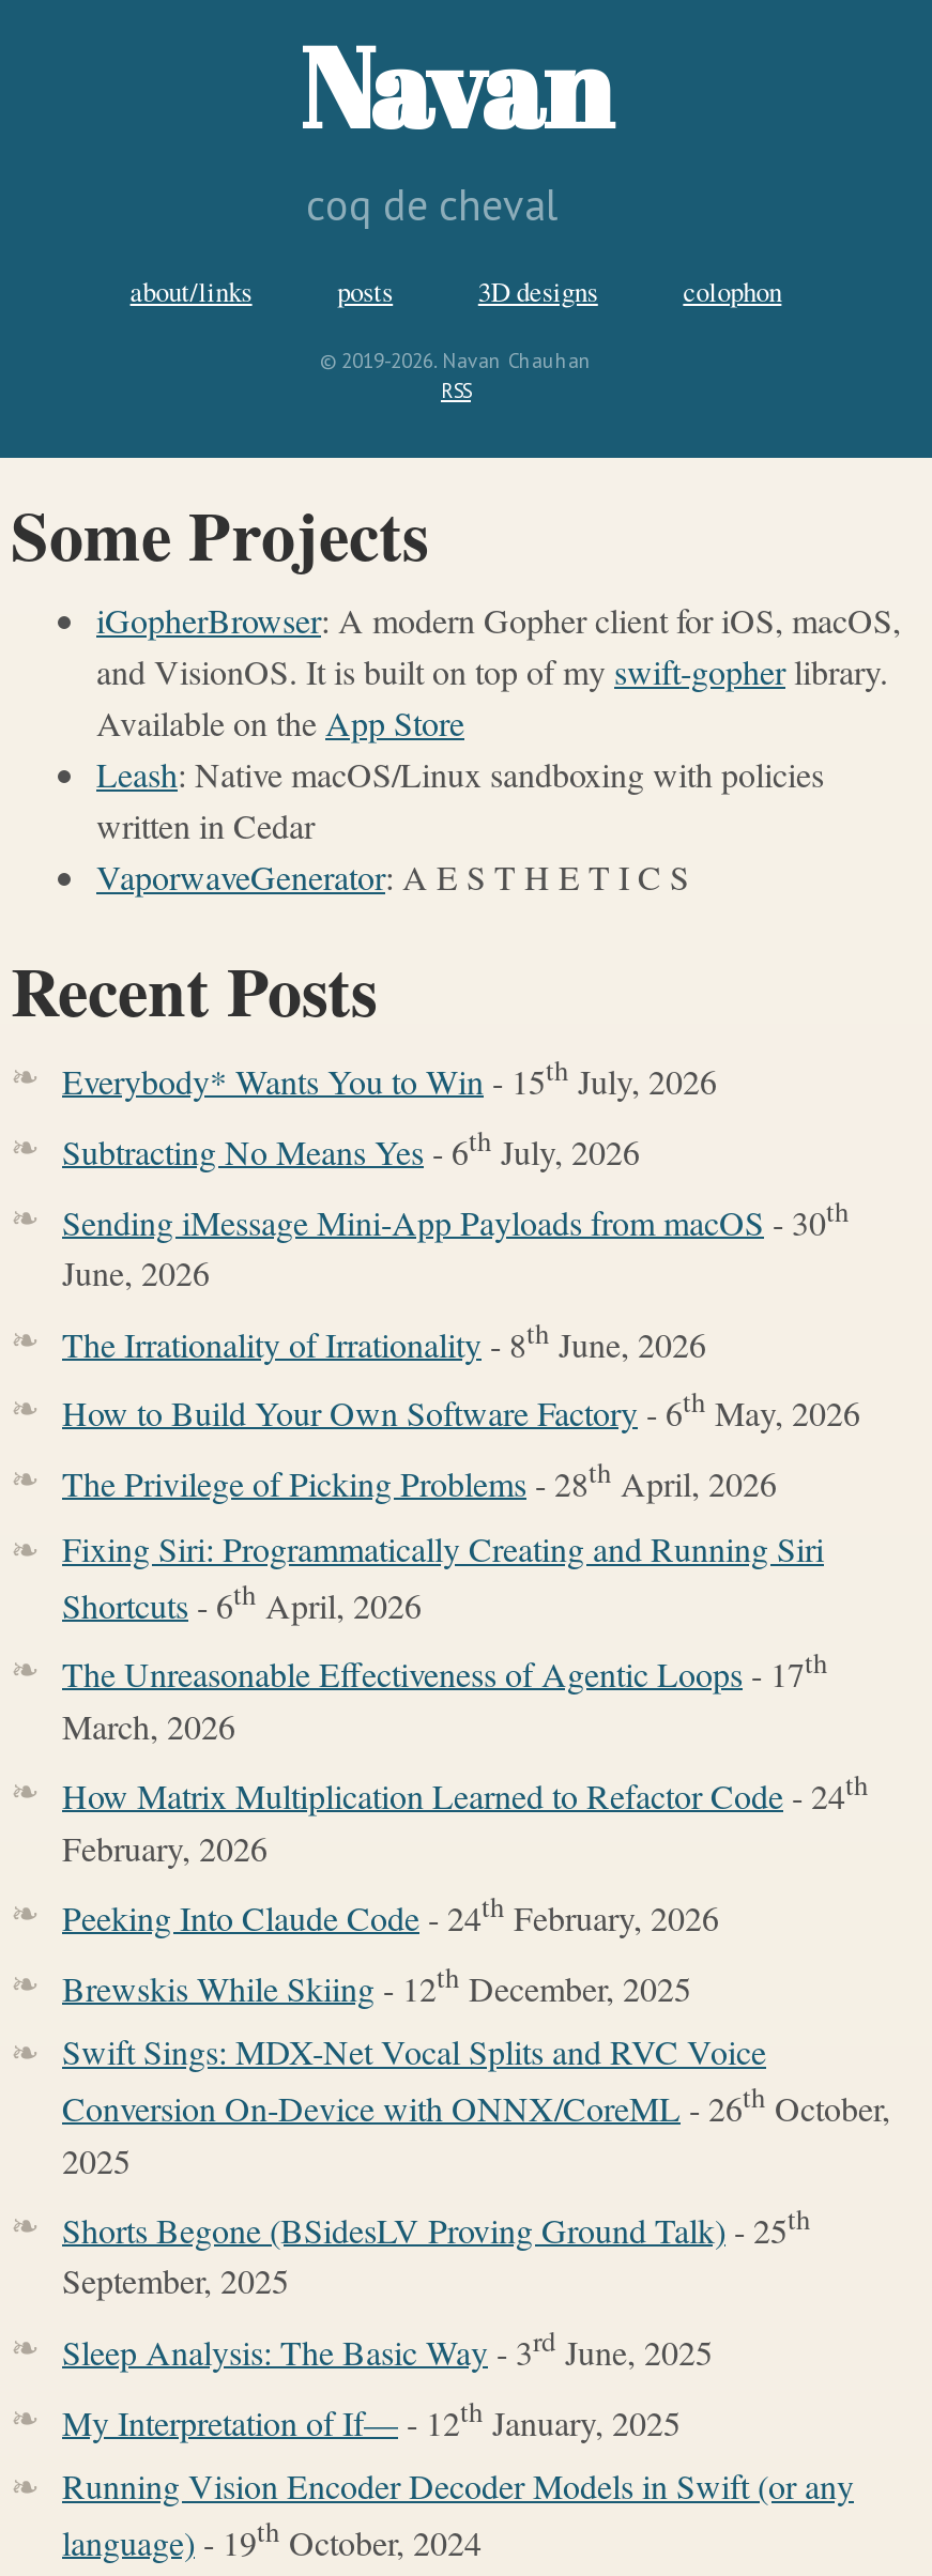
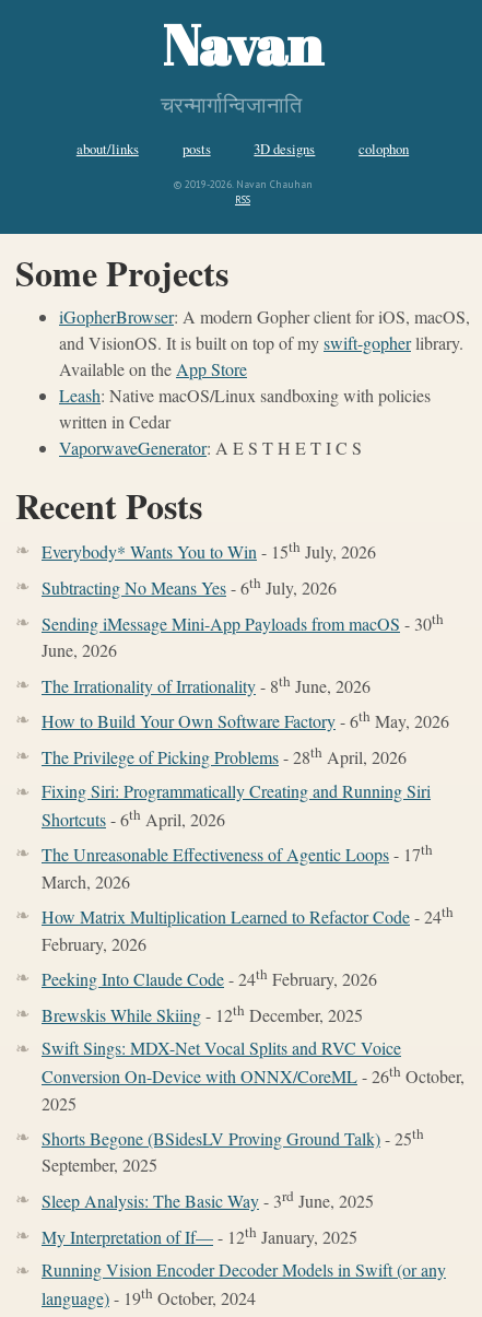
[306,178,559,233] coq de cheval -> [160,91,301,119] चरन्मार्गान्विजानाति

